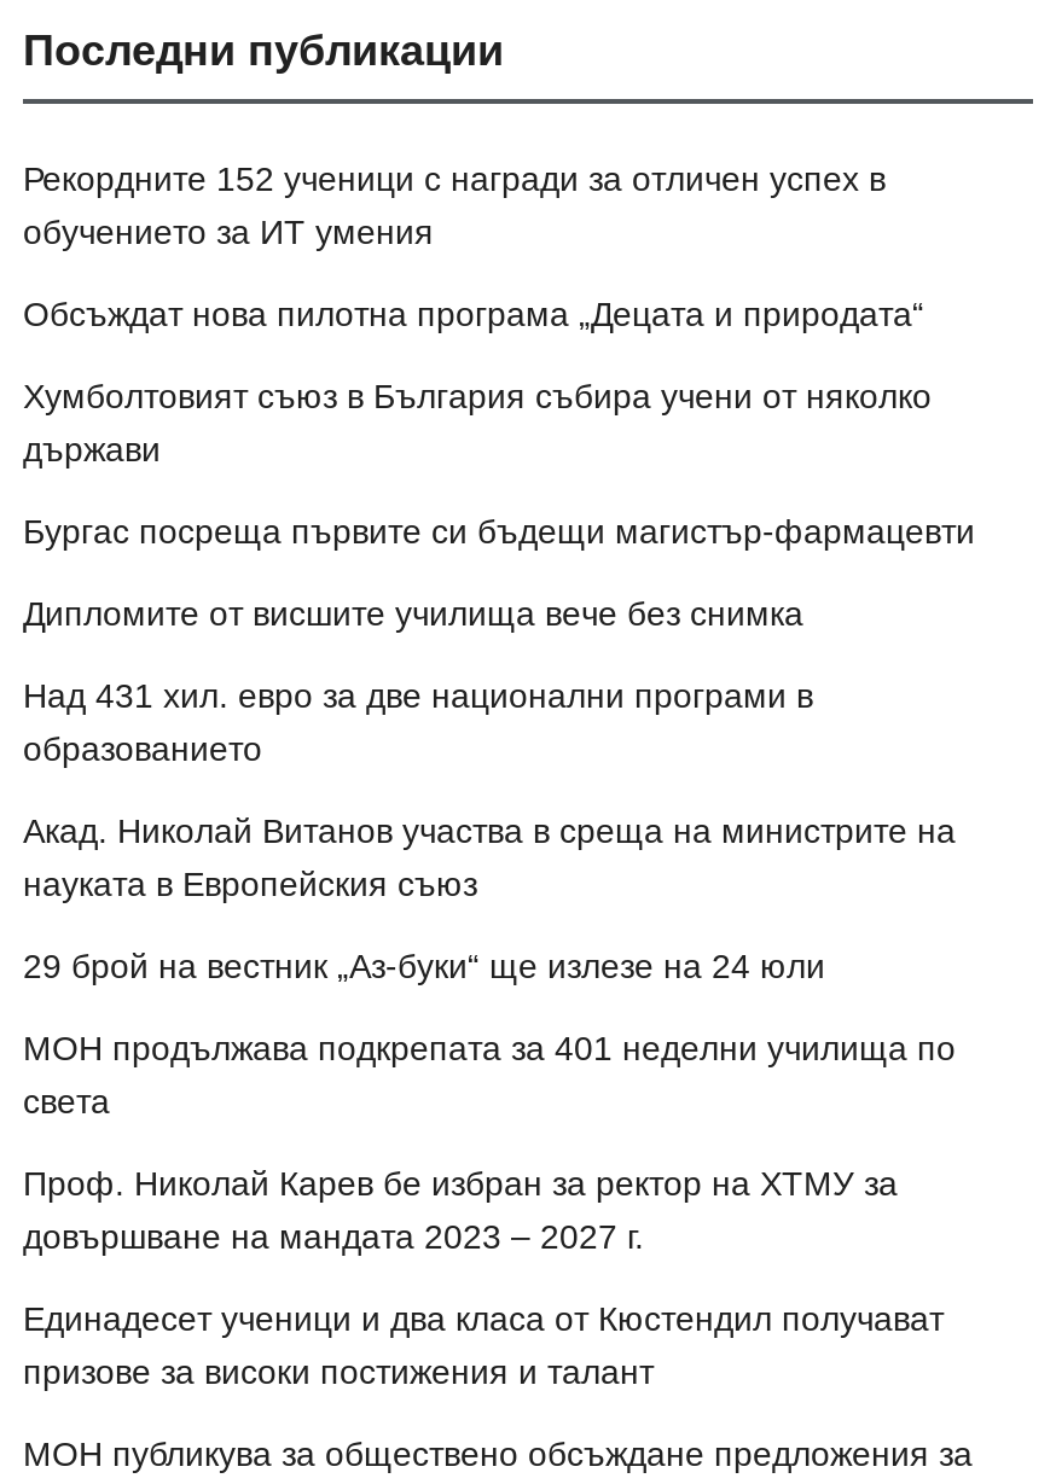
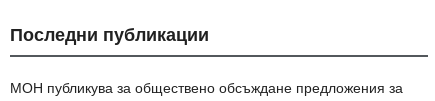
[23,159,975,1391] Рекордните 152 ученици с награди за отличен успех в | обучението за ИТ умения | Обсъждат нова пилотна програма „Децата и природата“ | Хумболтовият съюз в България събира учени от няколко | държави | Бургас посреща първите си бъдещи магистър-фармацевти | Дипломите от висшите училища вече без снимка | Над 431 хил. евро за две национални програми в | образованието | Акад. Николай Витанов участва в среща на министрите на | науката в Европейския съюз | 29 брой на вестник „Аз-буки“ ще излезе на 24 юли | МОН продължава подкрепата за 401 неделни училища по | света | Проф. Николай Карев бе избран за ректор на ХТМУ за | довършване на мандата 2023 – 2027 г. | Единадесет ученици и два класа от Кюстендил получават | призове за високи постижения и талант -> none

